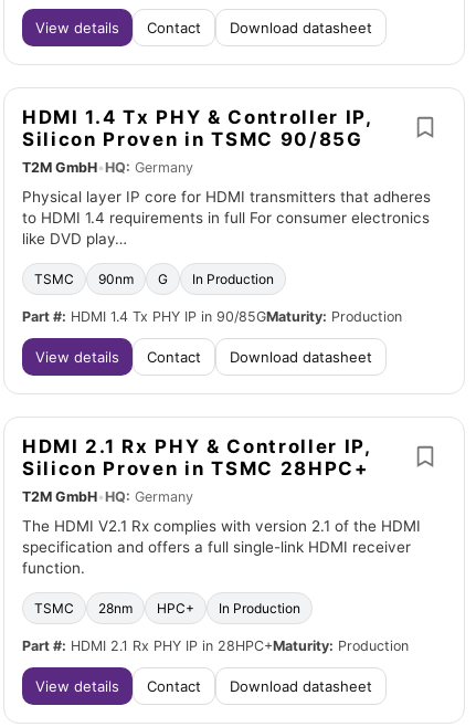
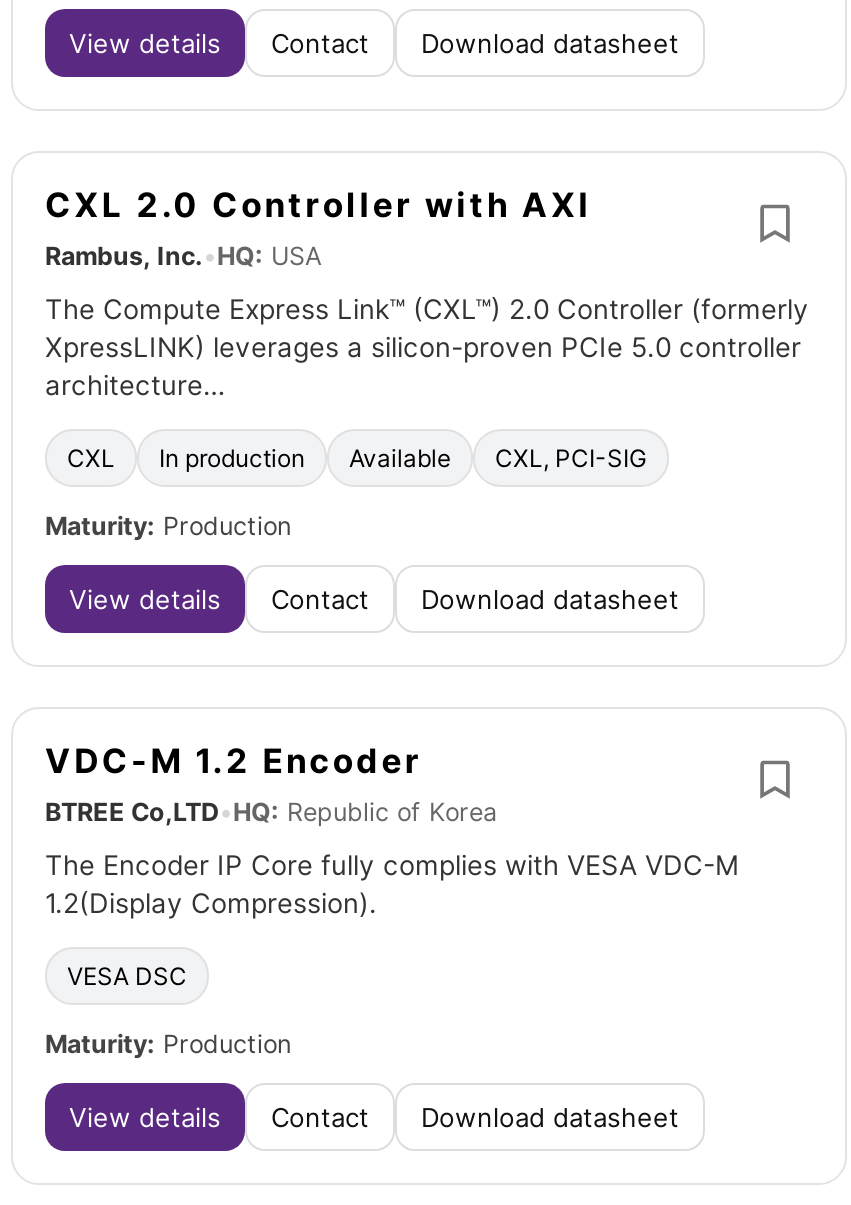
[22,106,373,176] HDMI 1.4 Tx PHY & Controller IP, | Silicon Proven in TSMC 90/85G | T2M GmbH • HQ: Germany -> [45,185,592,271] CXL 2.0 Controller with AXI | Rambus, Inc. • HQ: USA
[22,188,431,247] Physical layer IP core for HDMI transmitters that adheres | to HDMI 1.4 requirements in full For consumer electronics | like DVD play… -> [45,293,809,401] The Compute Express Link™ (CXL™) 2.0 Controller (formerly | XpressLINK) leverages a silicon-proven PCIe 5.0 controller | architecture…
[34,271,274,287] TSMC | 90nm | G | In Production -> [67,443,647,473] CXL | In production | Available | CXL, PCI-SIG
[22,308,402,325] Part #: HDMI 1.4 Tx PHY IP in 90/85GMaturity: Production -> [45,511,291,541] Maturity: Production
[22,435,372,505] HDMI 2.1 Rx PHY & Controller IP, | Silicon Proven in TSMC 28HPC+ | T2M GmbH • HQ: Germany -> [45,741,497,827] VDC-M 1.2 Encoder | BTREE Co,LTD • HQ: Republic of Korea
[22,517,421,577] The HDMI V2.1 Rx complies with version 2.1 of the HDMI | specification and offers a full single-link HDMI receiver | function. -> [45,849,739,919] The Encoder IP Core fully complies with VESA VDC-M | 1.2(Display Compression).
[34,600,300,617] TSMC | 28nm | HPC+ | In Production -> [67,961,187,991] VESA DSC
[22,638,409,654] Part #: HDMI 2.1 Rx PHY IP in 28HPC+Maturity: Production -> [45,1029,291,1059] Maturity: Production

